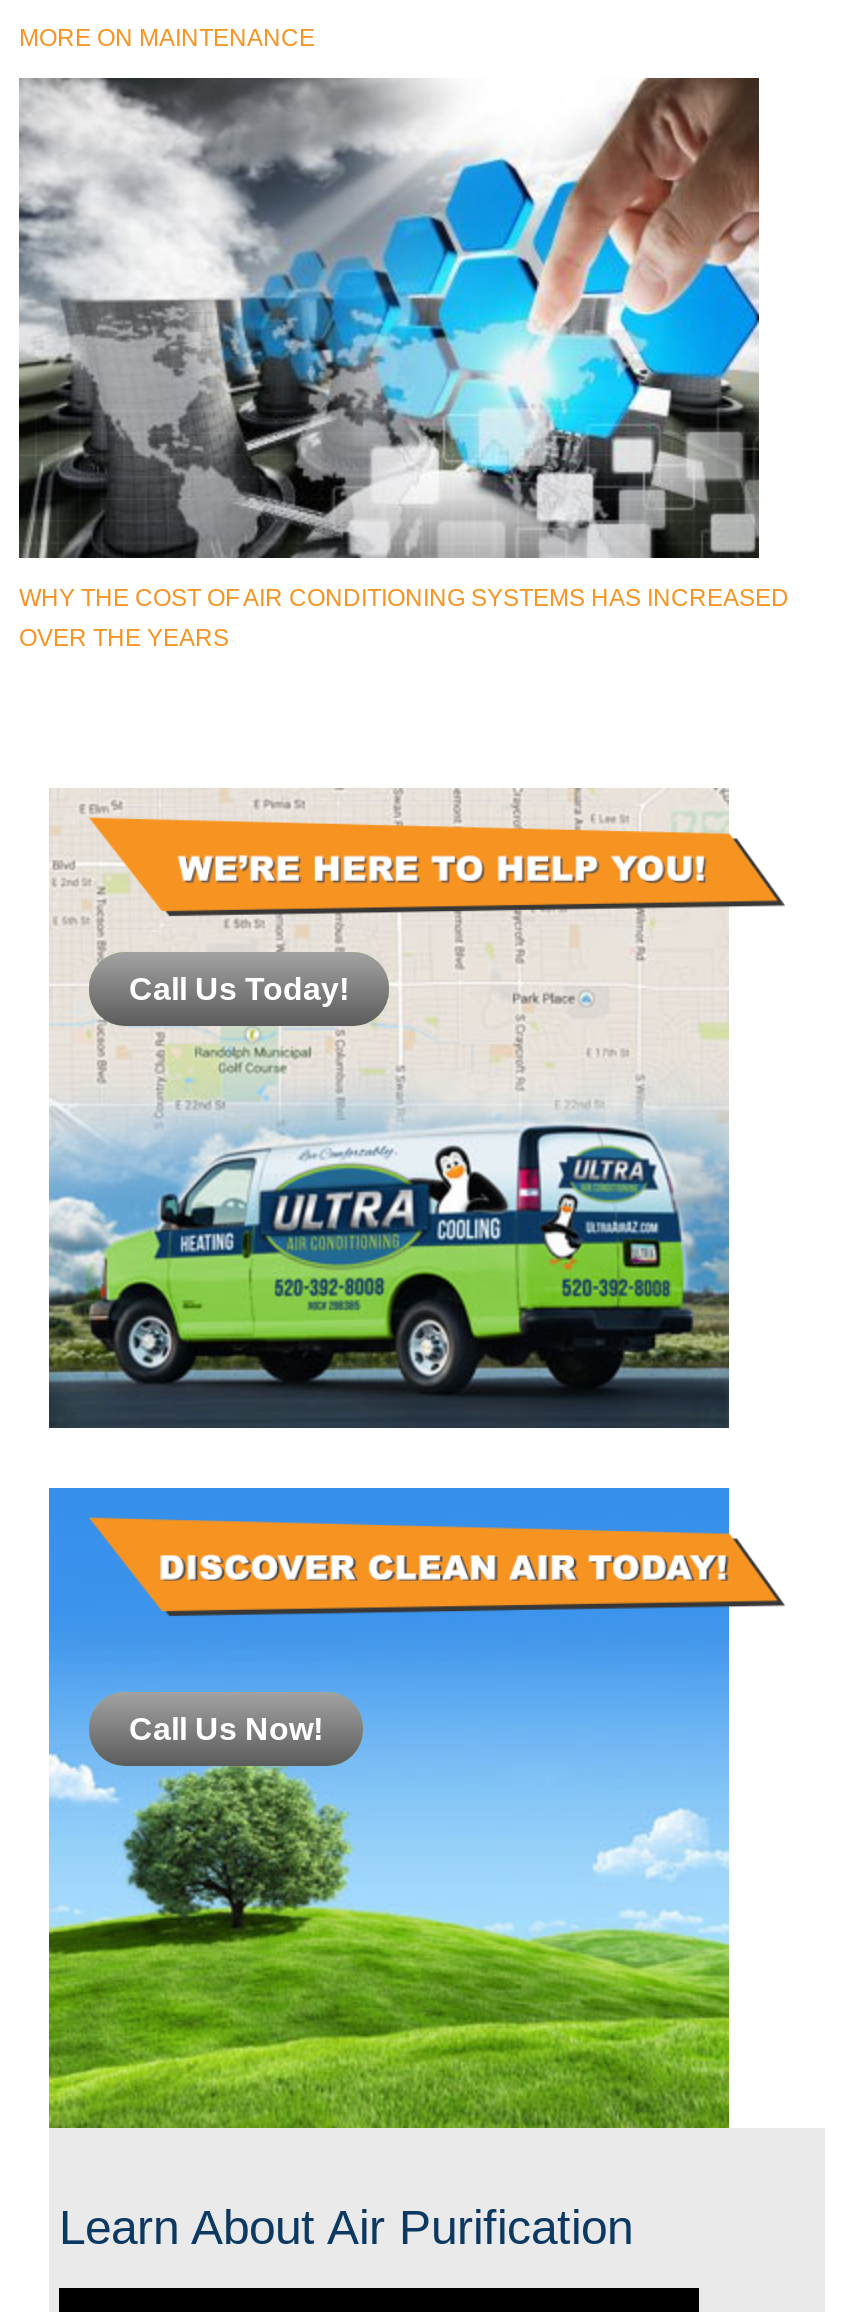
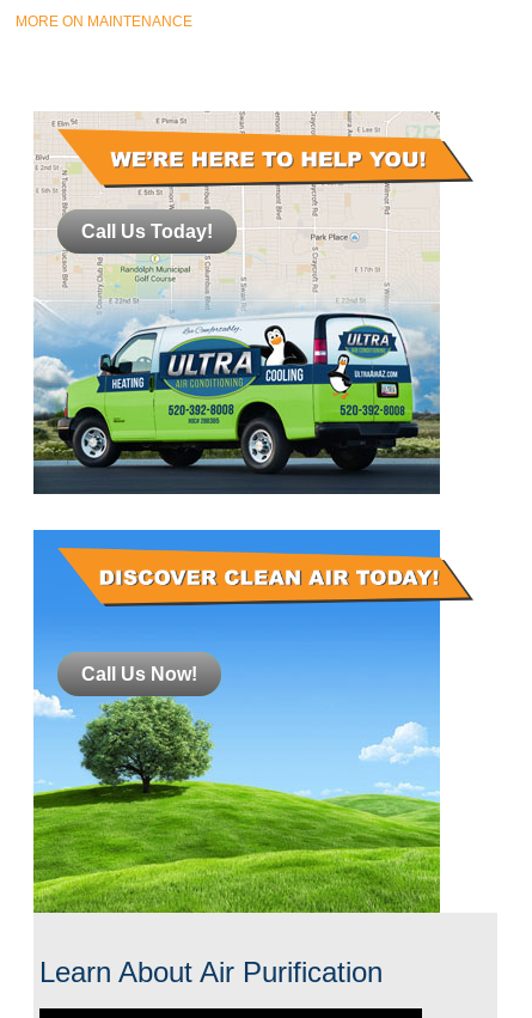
[17,76,789,652] [image] | WHY THE COST OF AIR CONDITIONING SYSTEMS HAS INCREASED | OVER THE YEARS -> none

